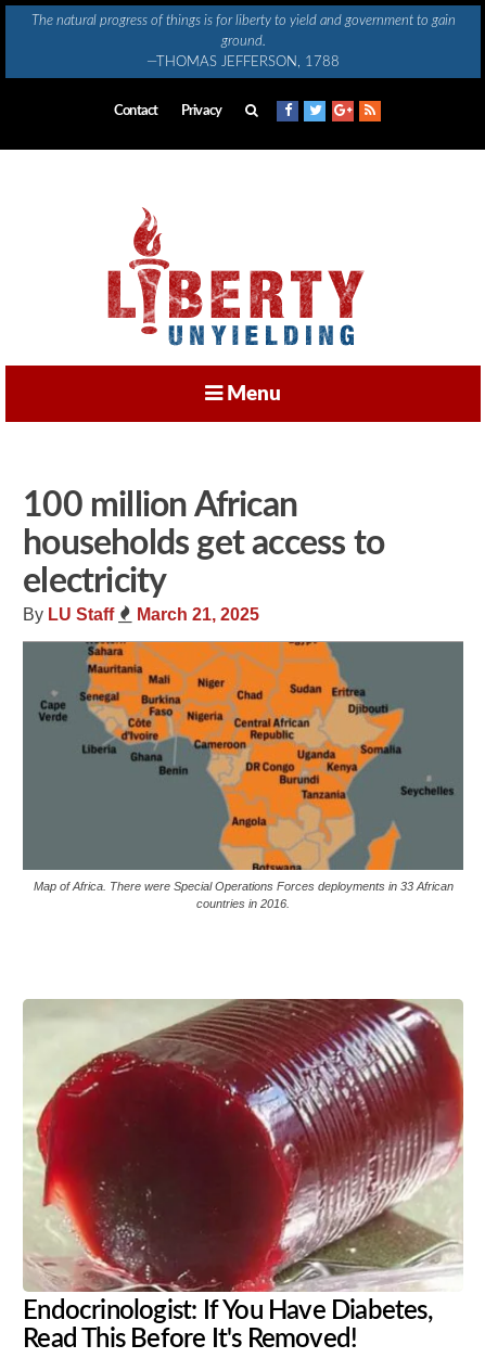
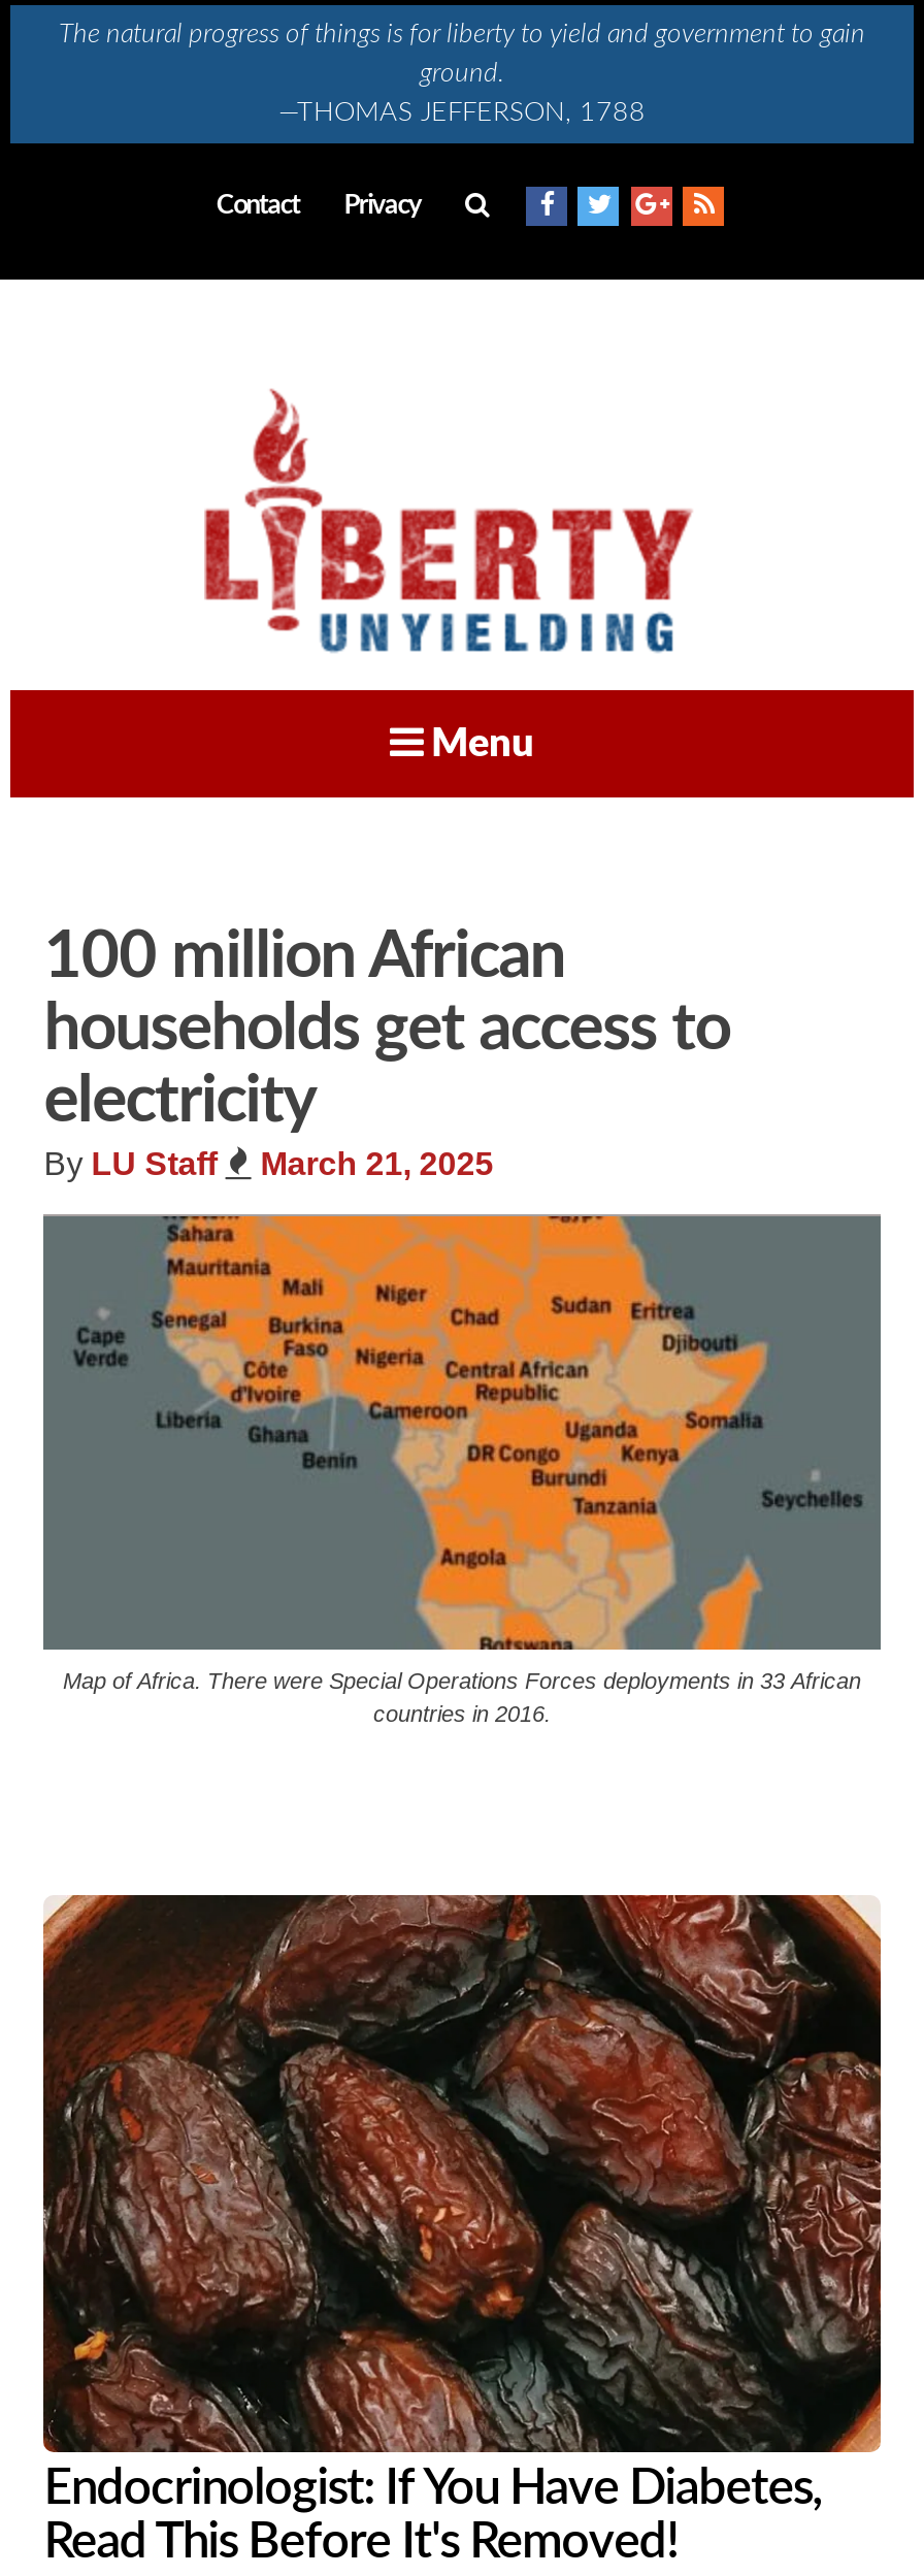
[23,998,464,1293] [image] -> [41,1893,883,2454] [image]

